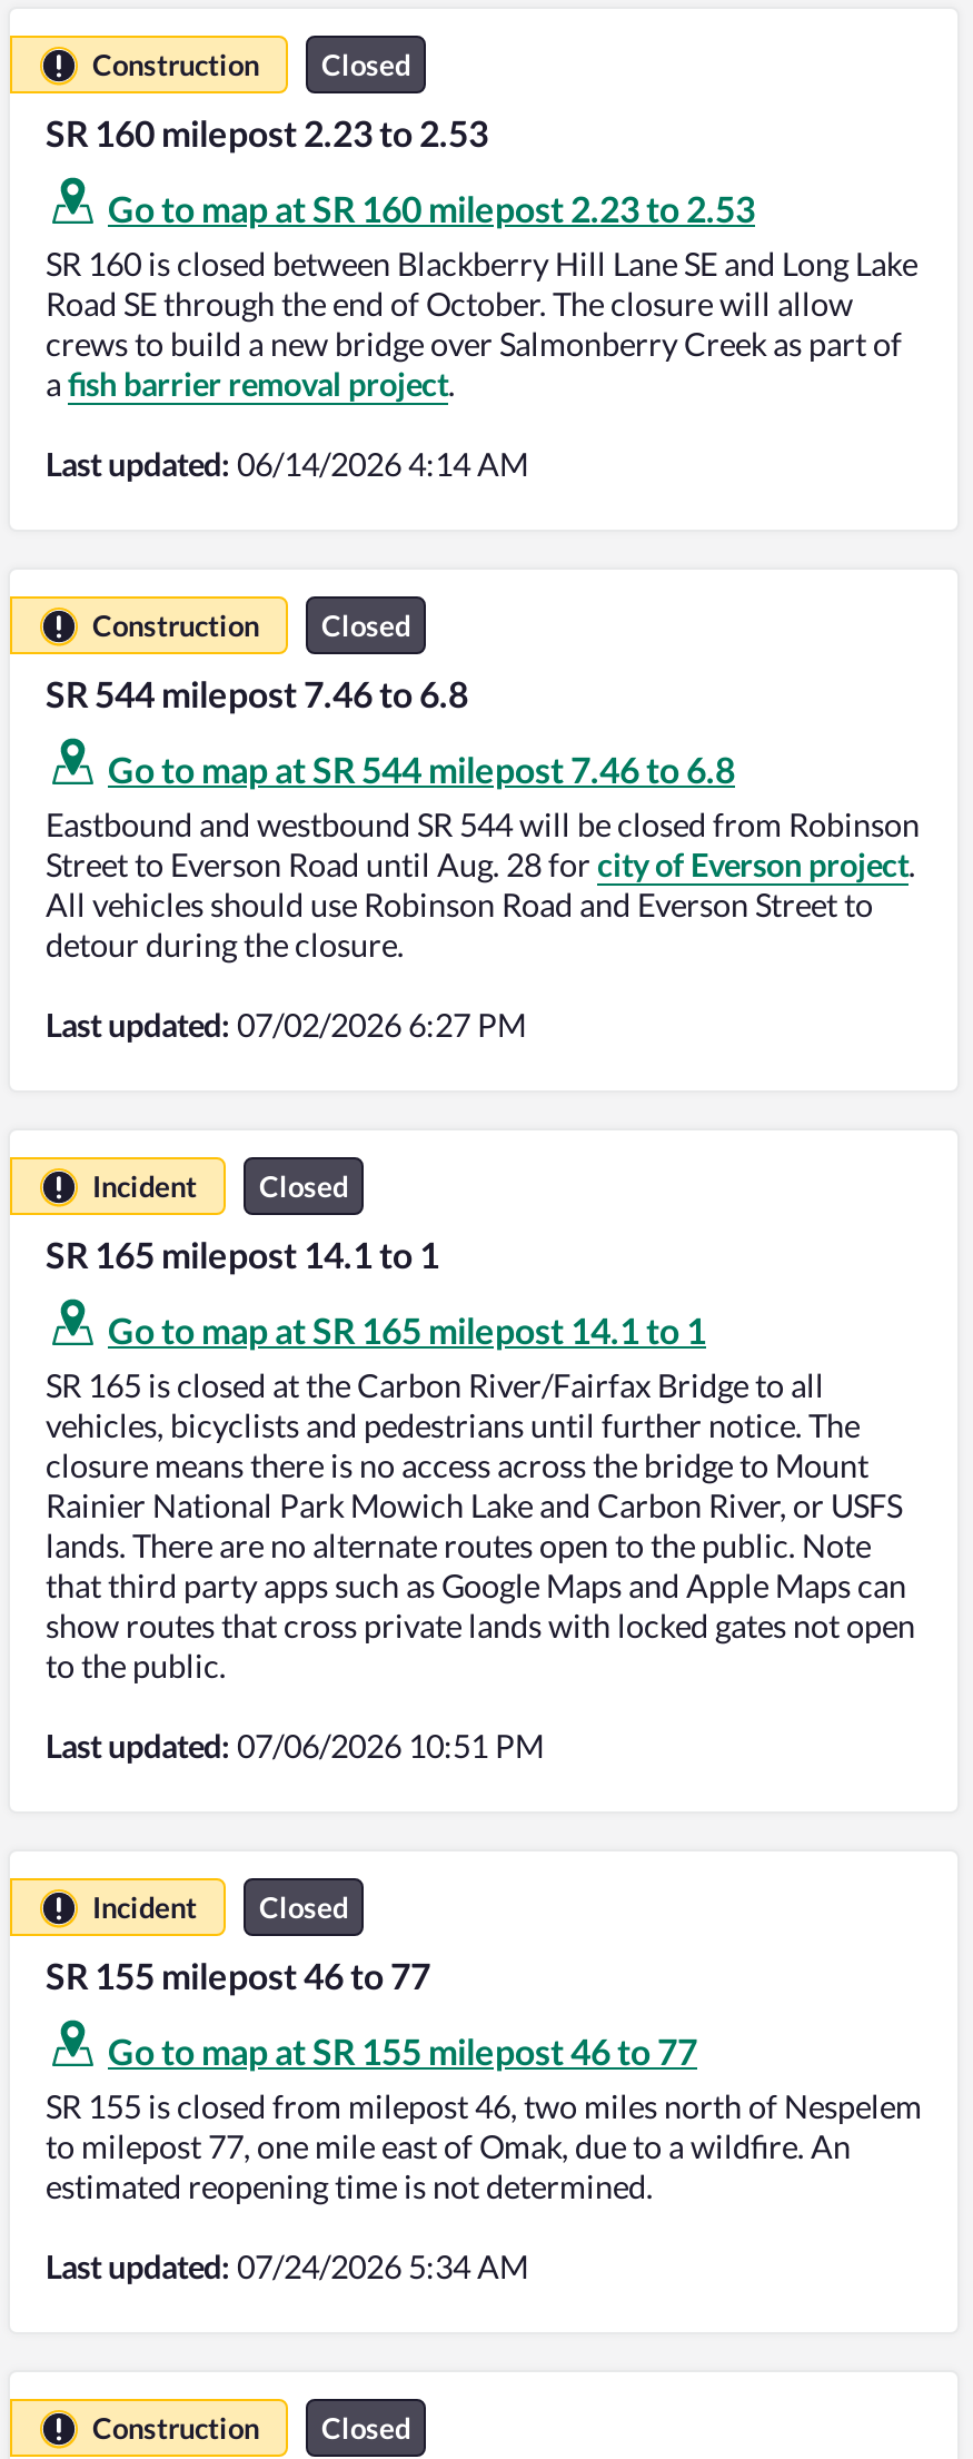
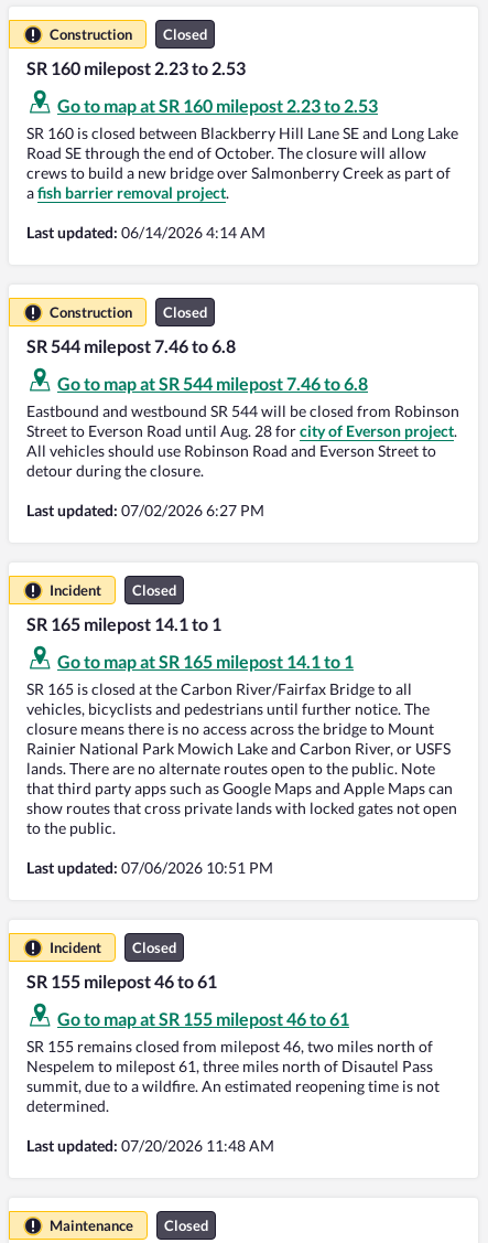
[46,1954,430,1997] SR 155 milepost 46 to 77 -> [26,971,217,992] SR 155 milepost 46 to 61
[46,2030,922,2206] Go to map at SR 155 milepost 46 to 77 | SR 155 is closed from milepost 46, two miles north of Nespelem | to milepost 77, one mile east of Omak, due to a wildfire. An | estimated reopening time is not determined. -> [26,1008,440,1115] Go to map at SR 155 milepost 46 to 61 | SR 155 remains closed from milepost 46, two miles north of | Nespelem to milepost 61, three miles north of Disautel Pass | summit, due to a wildfire. An estimated reopening time is not | determined.
[46,2248,528,2286] Last updated: 07/24/2026 5:34 AM -> [26,1136,274,1155] Last updated: 07/20/2026 11:48 AM
[92,2410,259,2446] Construction -> [50,1217,133,1234] Maintenance

